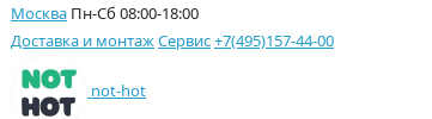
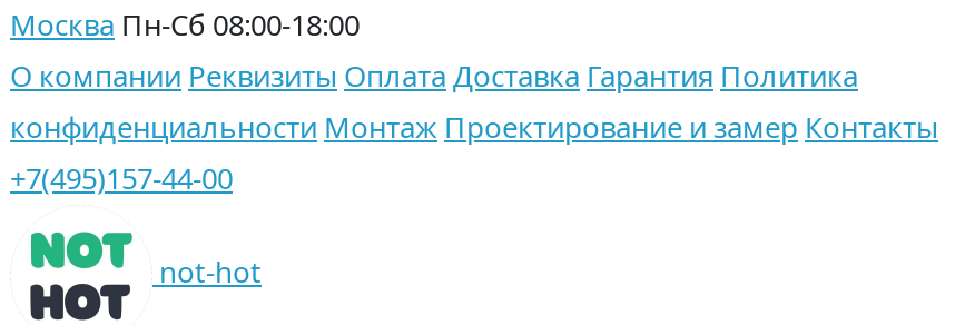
[11,30,334,51] Доставка и монтаж Сервис +7(495)157-44-00 -> [10,56,938,198] О компании Реквизиты Оплата Доставка Гарантия Политика | конфиденциальности Монтаж Проектирование и замер Контакты | +7(495)157-44-00

